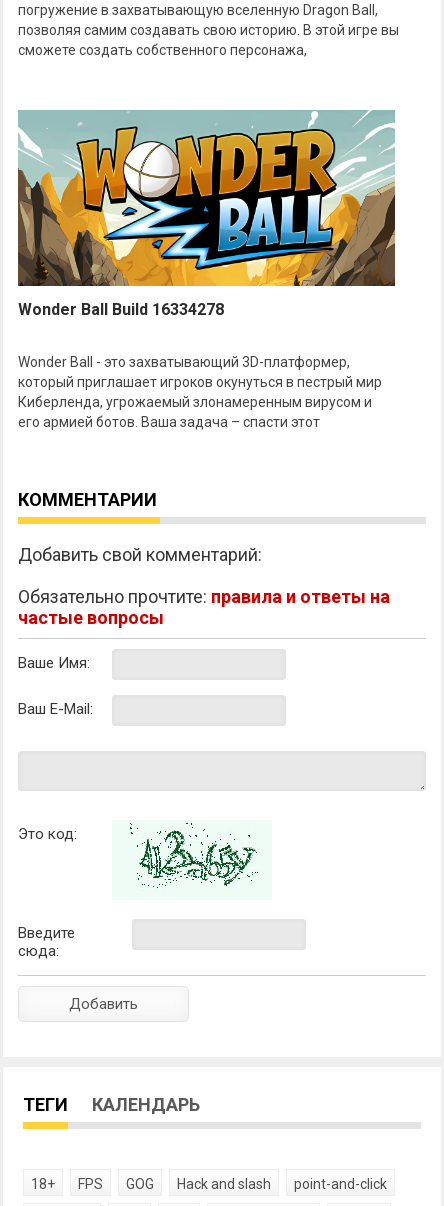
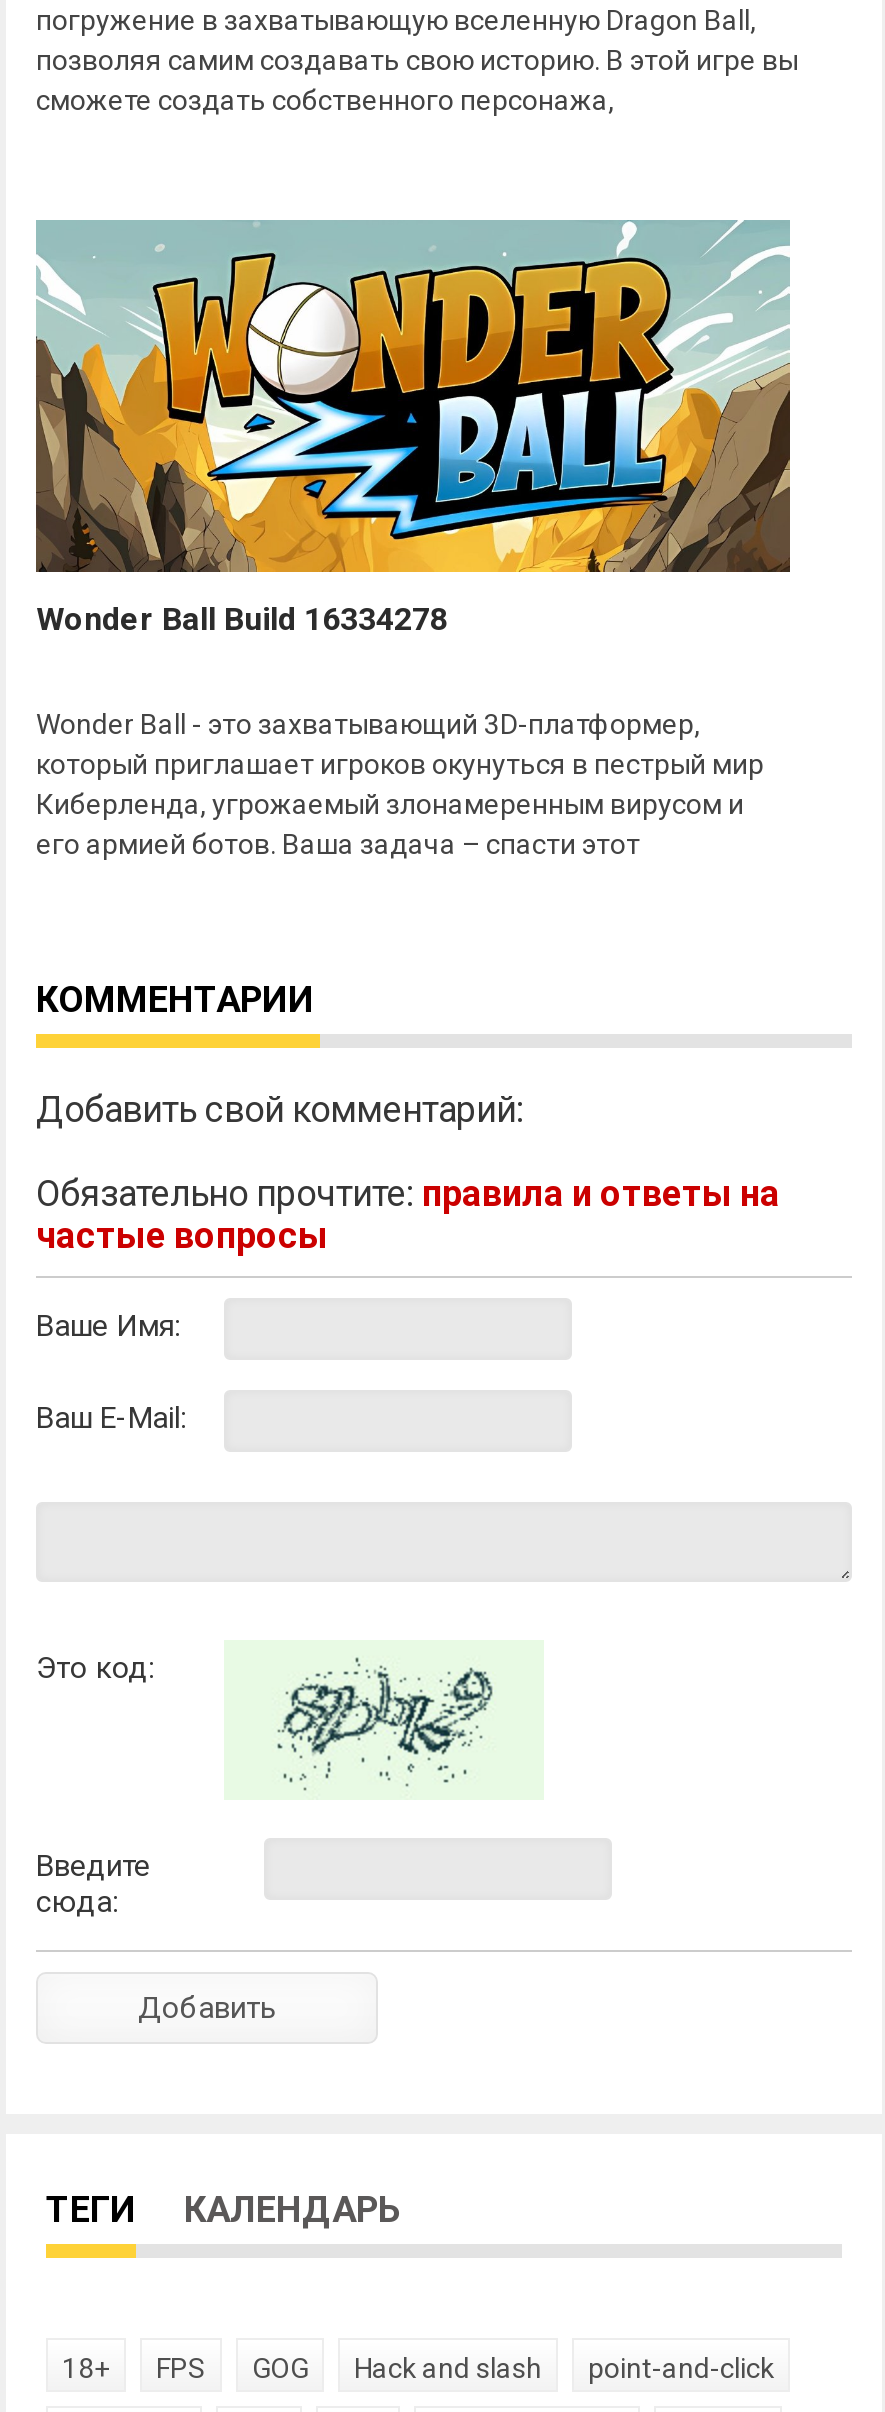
[129,823,258,891] [image] -> [278,1662,510,1792] [image]

